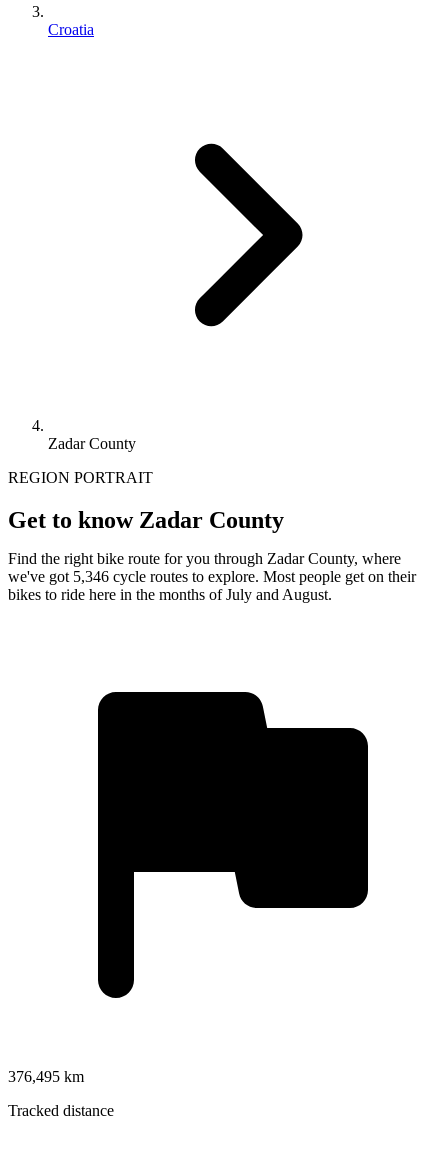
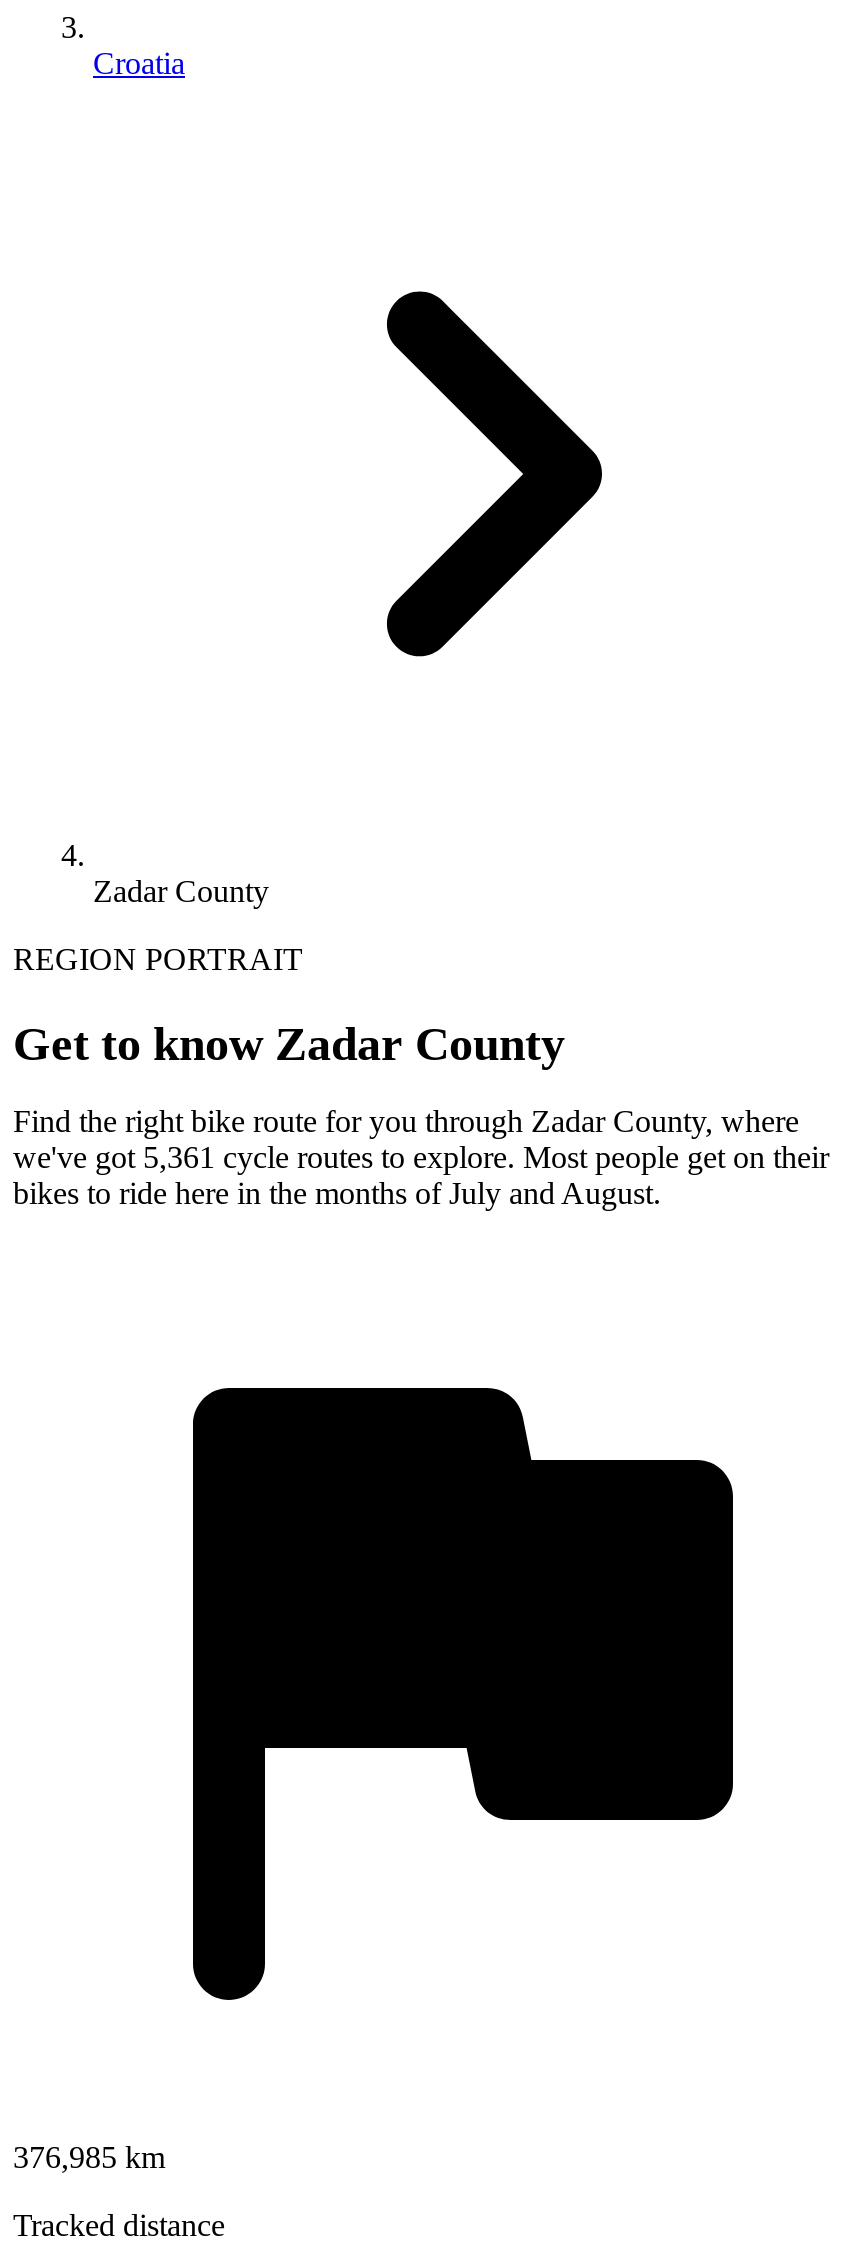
[8,568,416,585] we've got 5,346 cycle routes to explore. Most people get on their -> [13,1140,829,1174] we've got 5,361 cycle routes to explore. Most people get on their
[8,1068,84,1085] 376,495 km -> [13,2140,165,2174] 376,985 km

